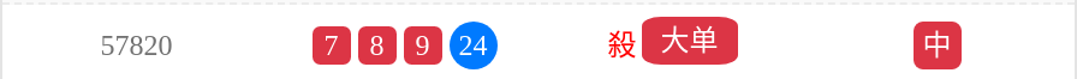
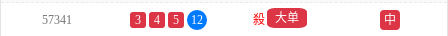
[100,29,173,62] 57820 -> [42,13,72,27] 57341
[324,29,338,62] 7 -> [135,13,141,27] 3
[370,29,384,62] 8 -> [154,13,160,27] 4
[415,29,430,62] 9 -> [173,13,179,27] 5
[459,29,488,62] 24 -> [191,13,203,27] 12

